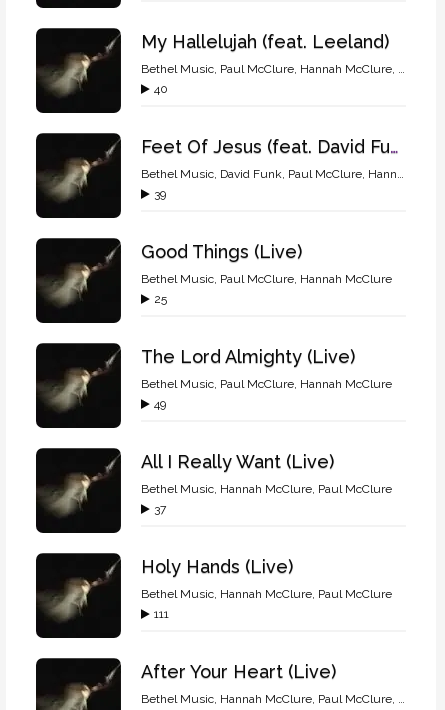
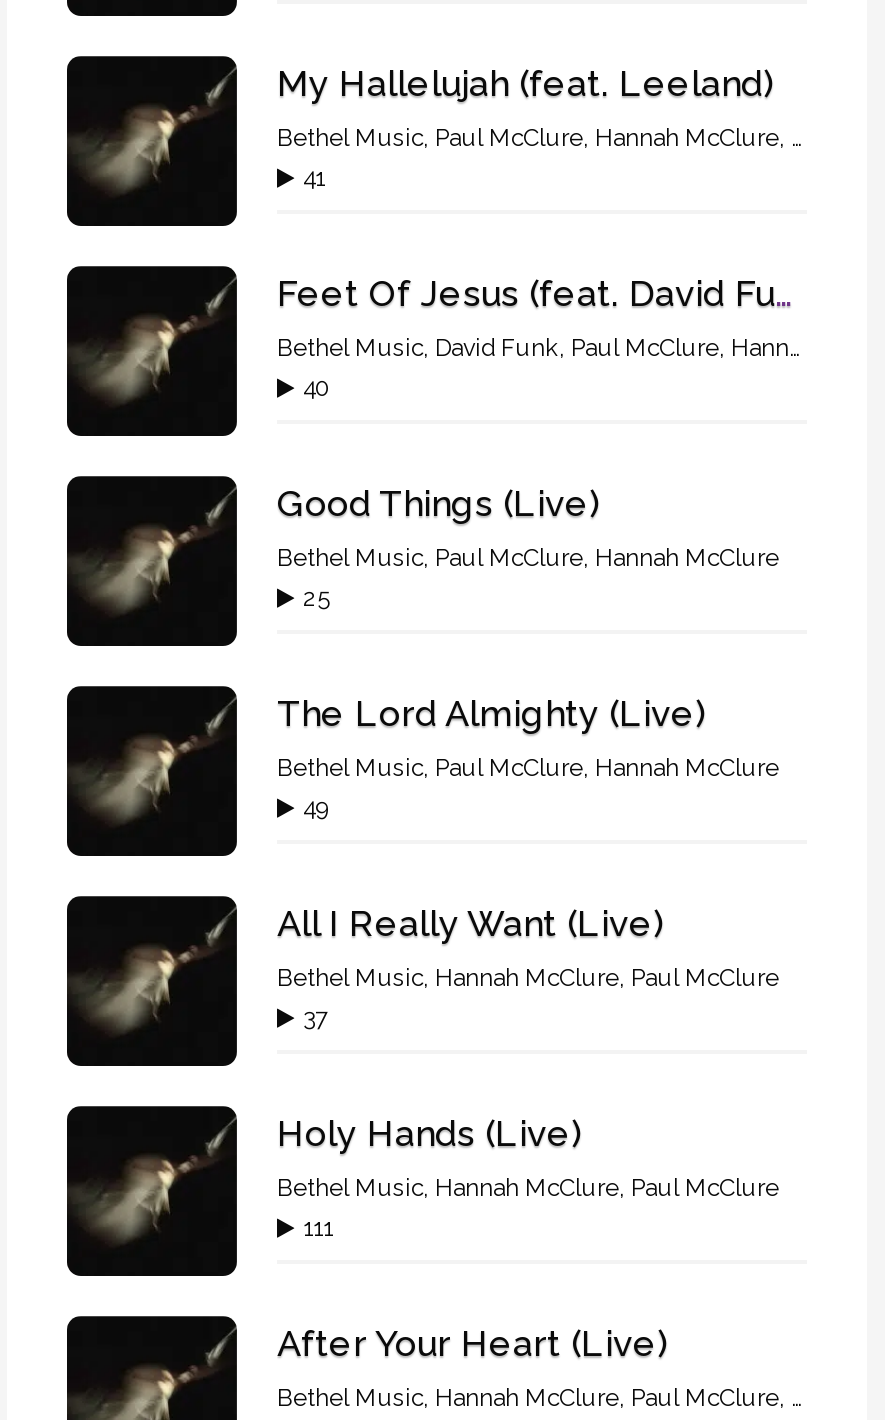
[154,82,168,96] 40 -> [303,164,325,192] 41
[154,187,166,201] 39 -> [303,374,331,402] 40

